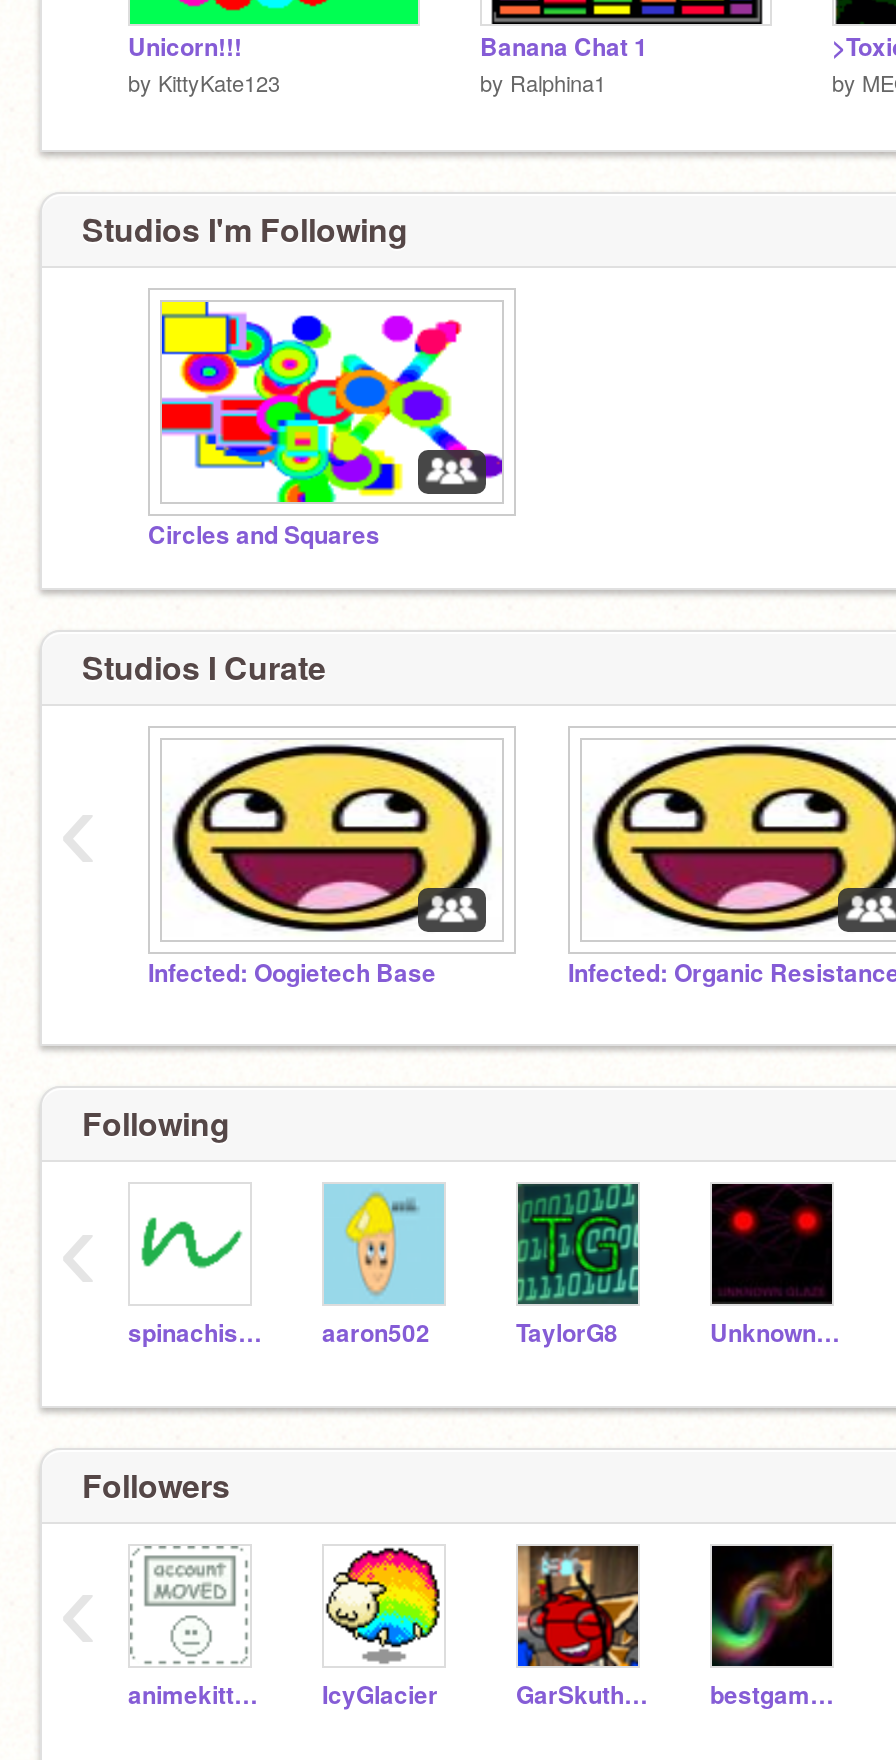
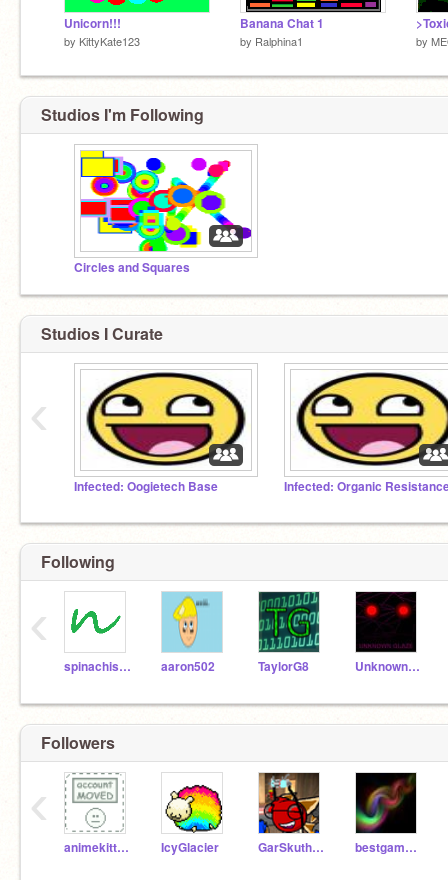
[324,1546,444,1664] [image] -> [163,774,223,833] [image]

